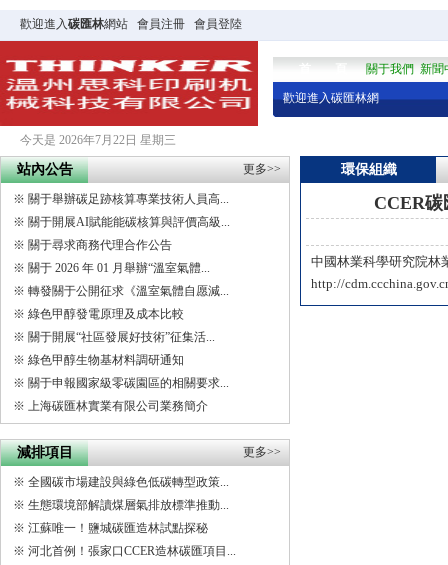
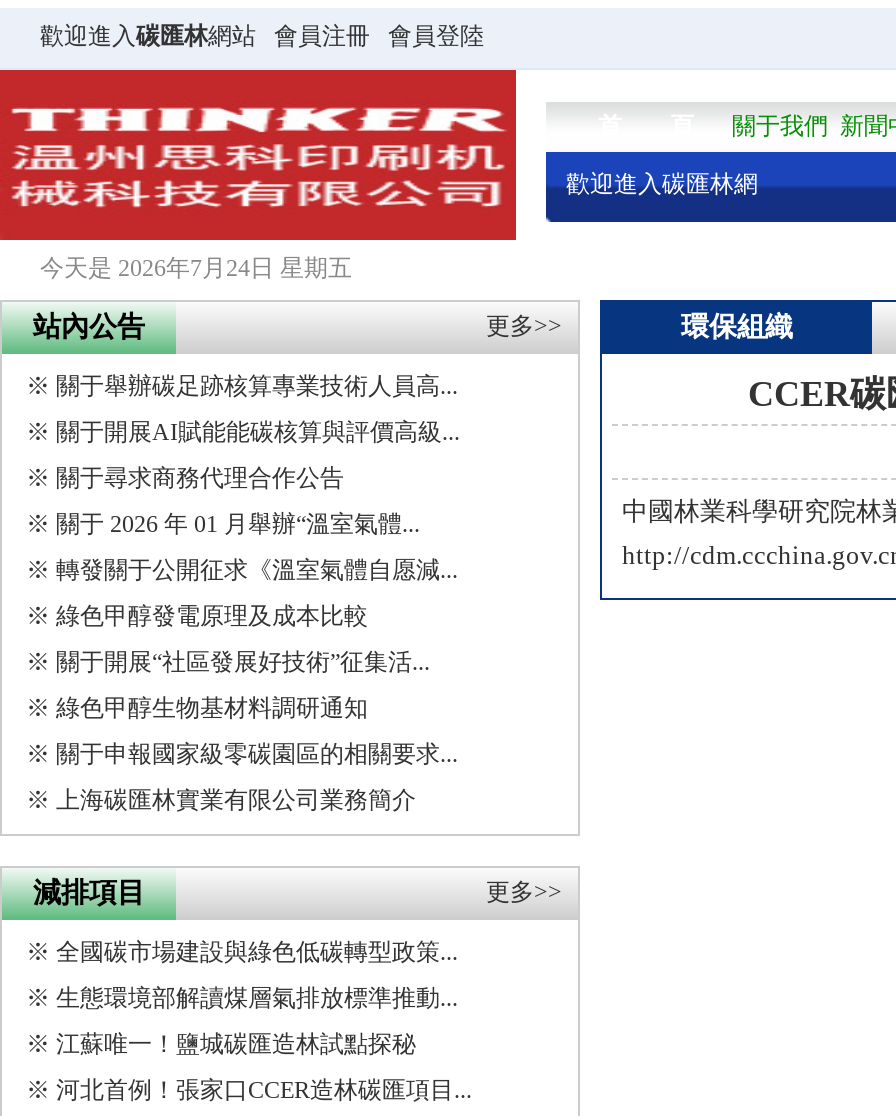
[20,133,176,147] 今天是 2026年7月22日 星期三 -> [40,254,352,282] 今天是 2026年7月24日 星期五

